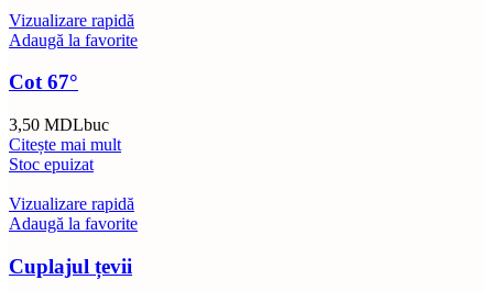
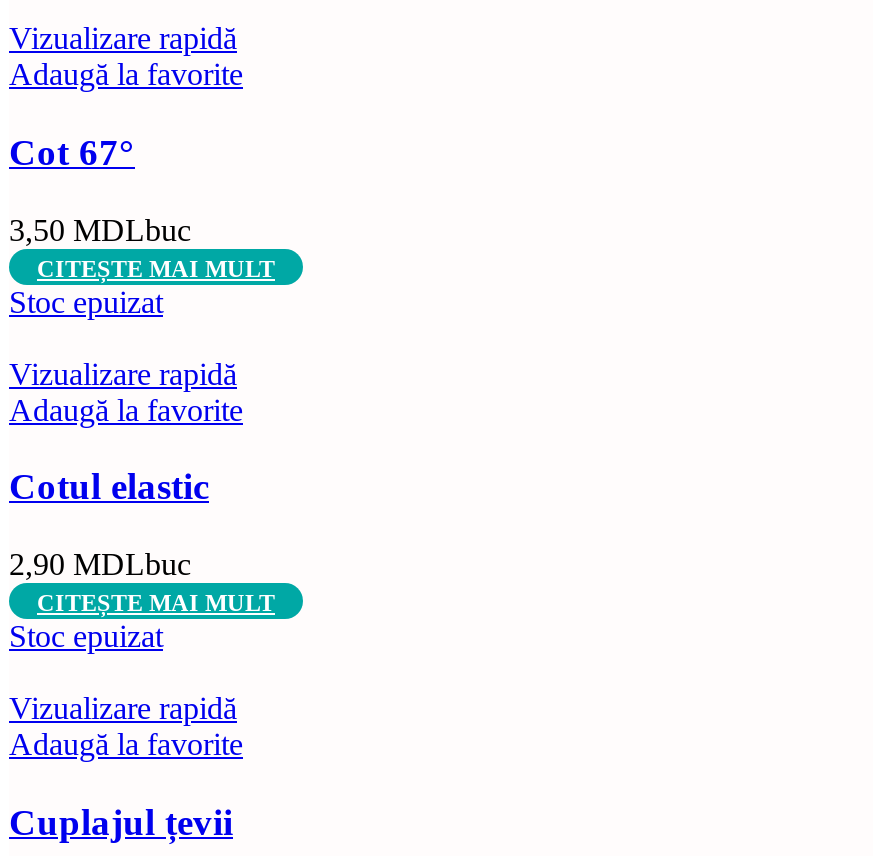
[9,135,121,154] Citește mai mult -> [9,254,275,617] CITEȘTE MAI MULT | Stoc epuizat | Vizualizare rapidă | Adaugă la favorite | Cotul elastic | 2,90 MDL buc | CITEȘTE MAI MULT

